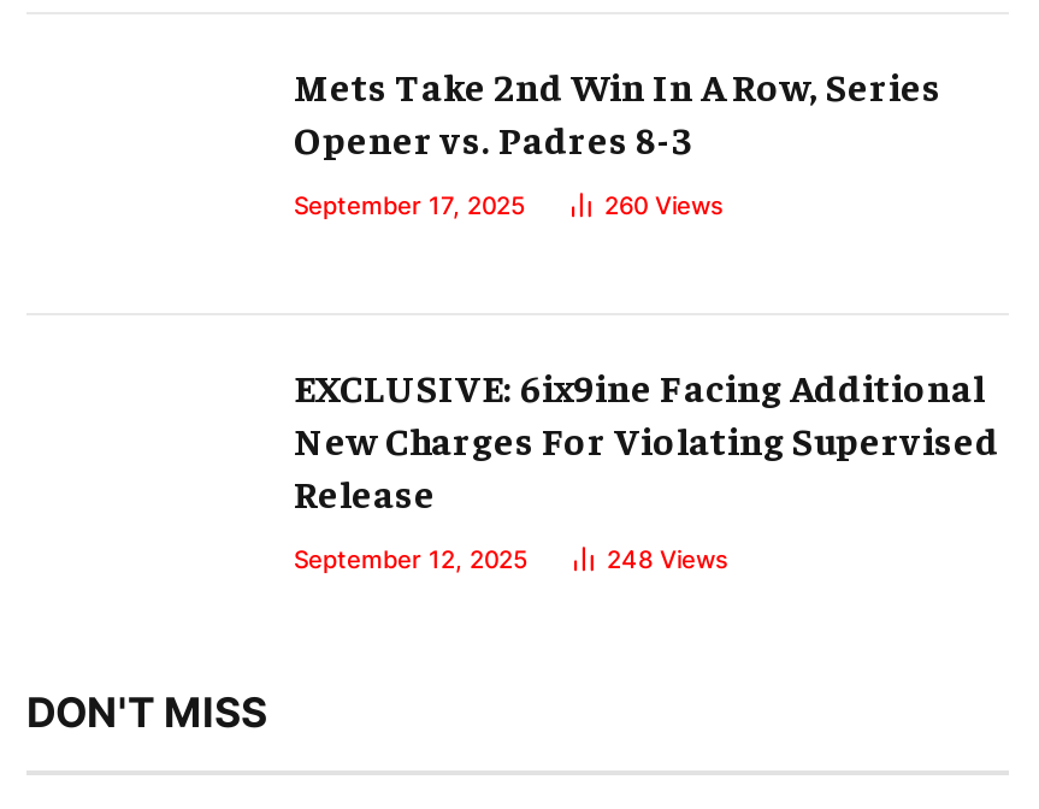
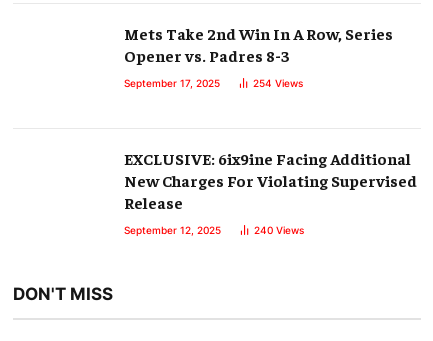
[604,190,722,219] 260 Views -> [253,77,303,89] 254 Views
[607,544,727,573] 248 Views -> [254,224,304,236] 240 Views

